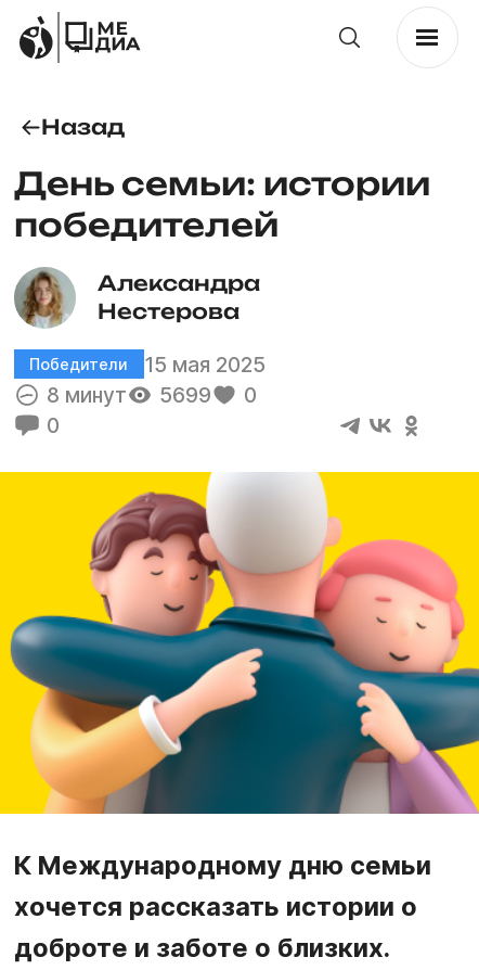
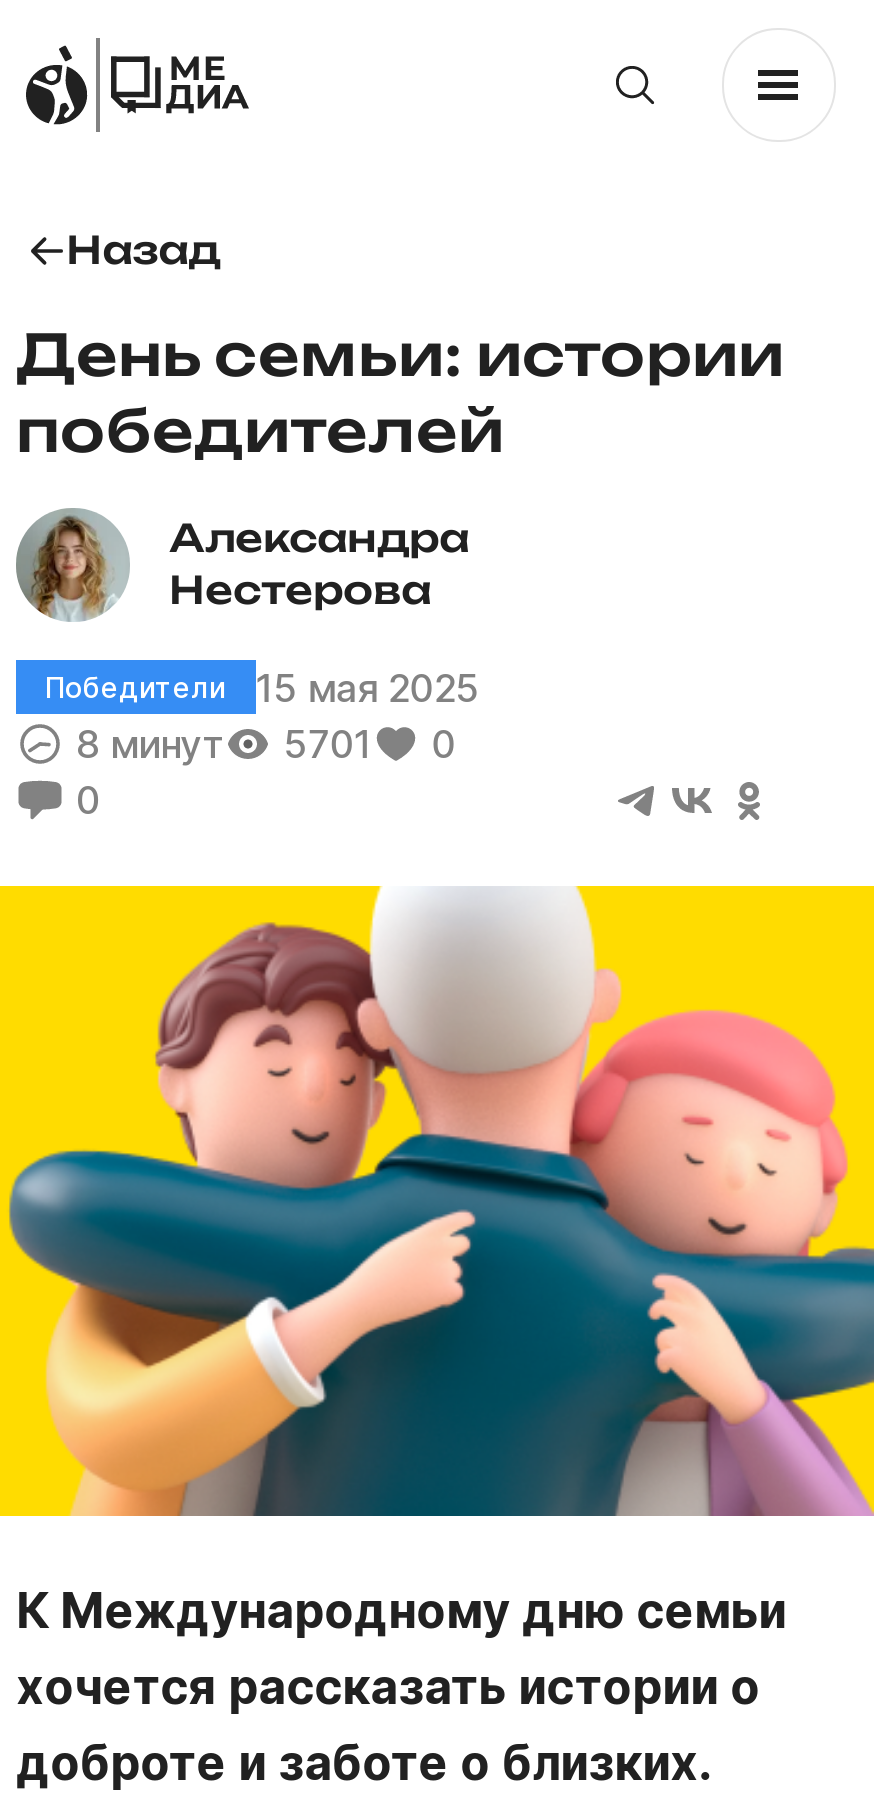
[47,382,257,408] 8 минут 5699 0 -> [76,720,455,768] 8 минут 5701 0

